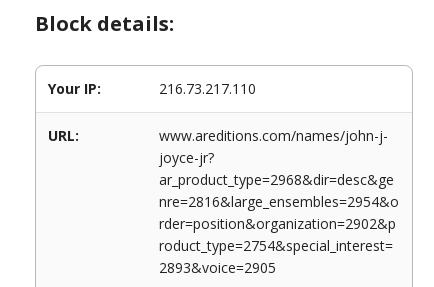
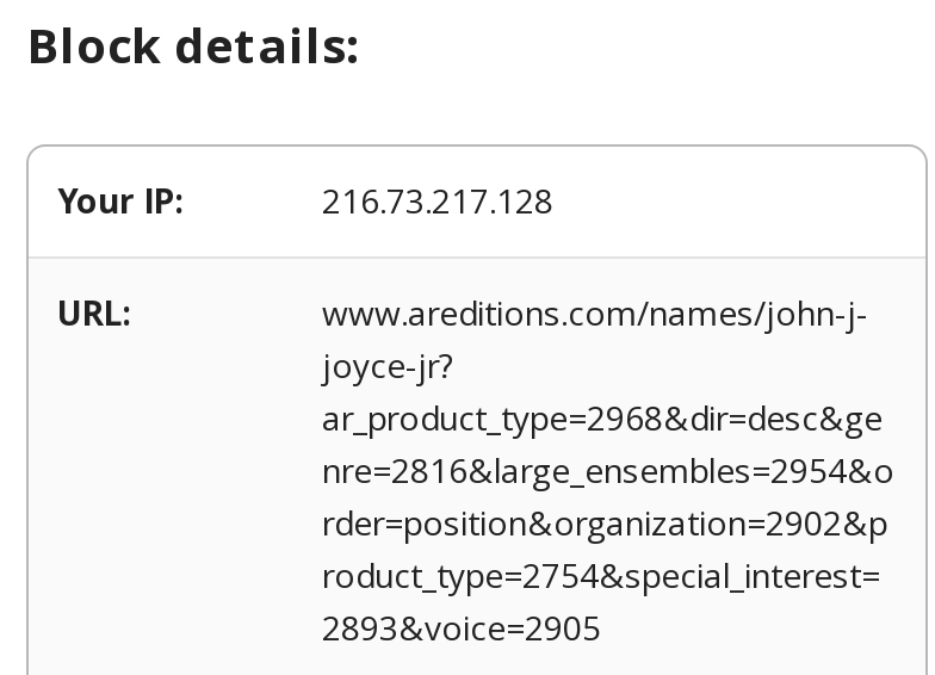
[159,79,256,98] 216.73.217.110 -> [322,178,553,223] 216.73.217.128

